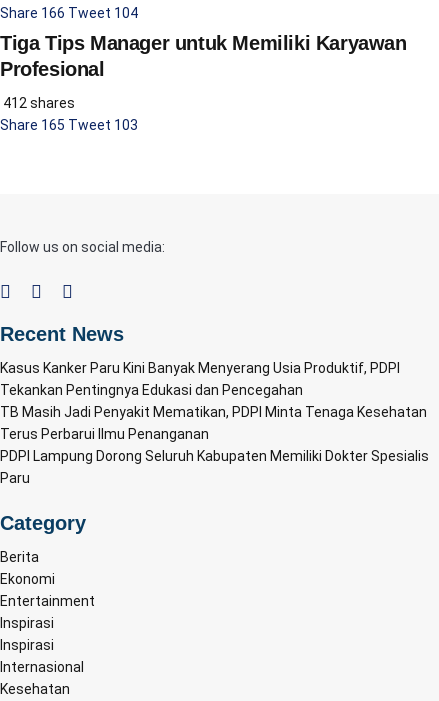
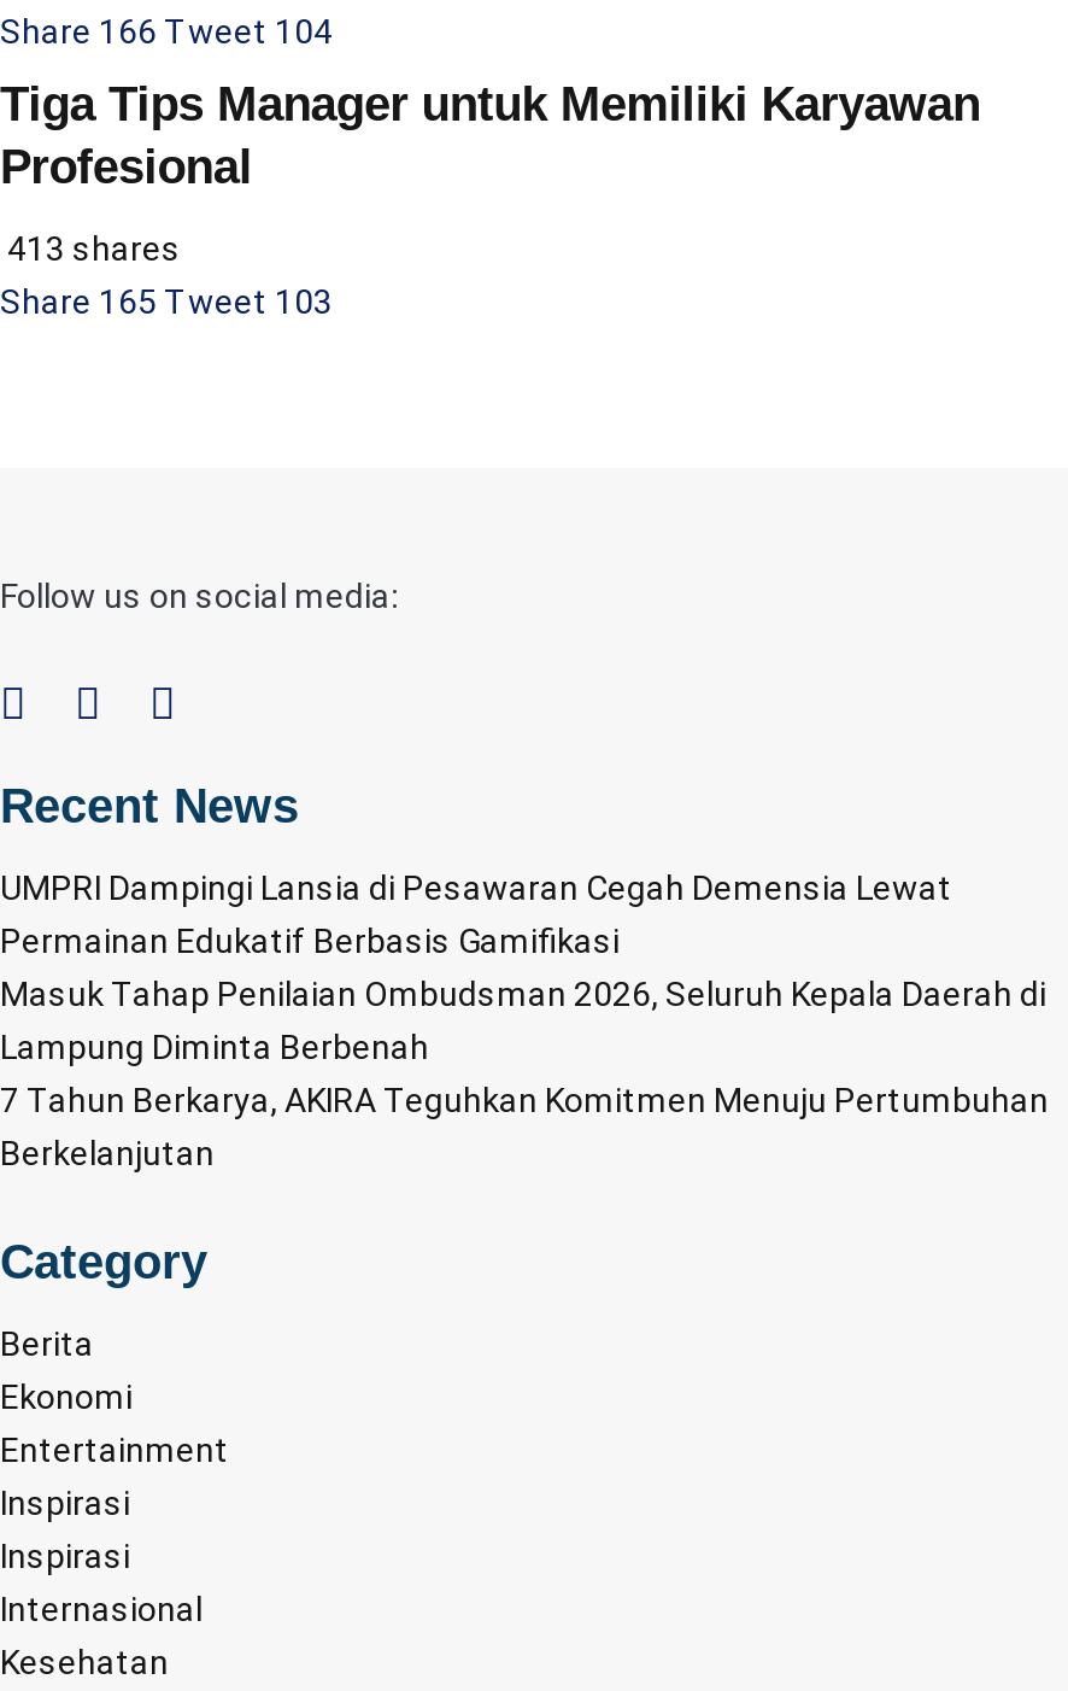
[0,95,75,111] 412 shares -> [0,229,181,268] 413 shares
[0,360,429,486] Kasus Kanker Paru Kini Banyak Menyerang Usia Produktif, PDPI | Tekankan Pentingnya Edukasi dan Pencegahan | TB Masih Jadi Penyakit Mematikan, PDPI Minta Tenaga Kesehatan | Terus Perbarui Ilmu Penanganan | PDPI Lampung Dorong Seluruh Kabupaten Memiliki Dokter Spesialis | Paru -> [0,868,1049,1172] UMPRI Dampingi Lansia di Pesawaran Cegah Demensia Lewat | Permainan Edukatif Berbasis Gamifikasi | Masuk Tahap Penilaian Ombudsman 2026, Seluruh Kepala Daerah di | Lampung Diminta Berbenah | 7 Tahun Berkarya, AKIRA Teguhkan Komitmen Menuju Pertumbuhan | Berkelanjutan

